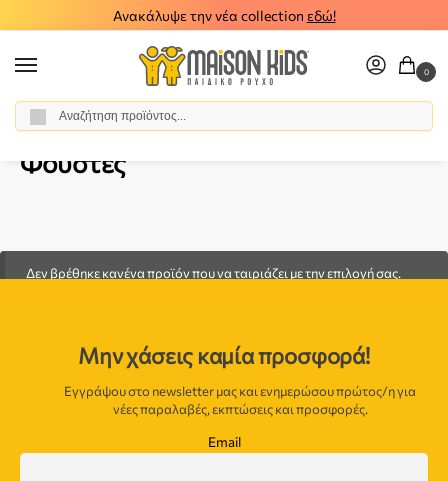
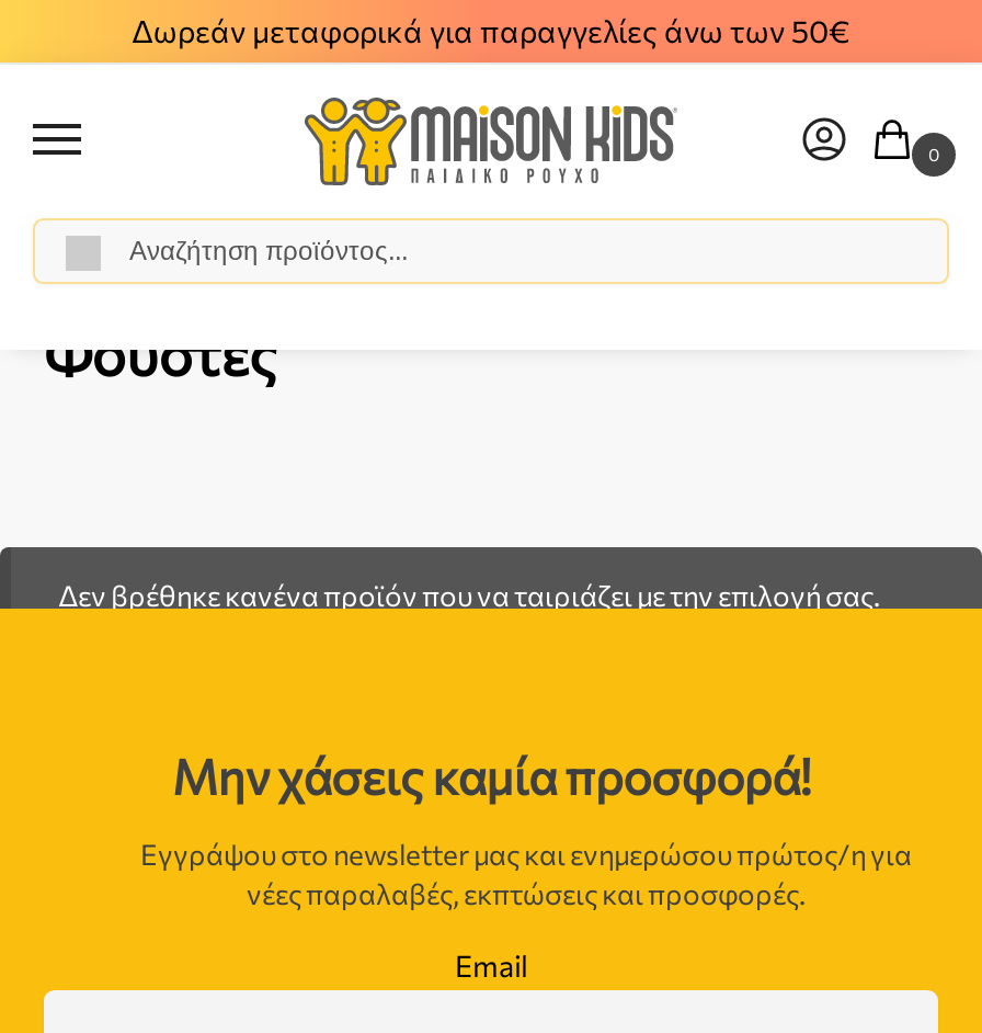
[112,6,335,23] Ανακάλυψε την νέα collection εδώ! -> [132,11,850,48] Δωρεάν μεταφορικά για παραγγελίες άνω των 50€

